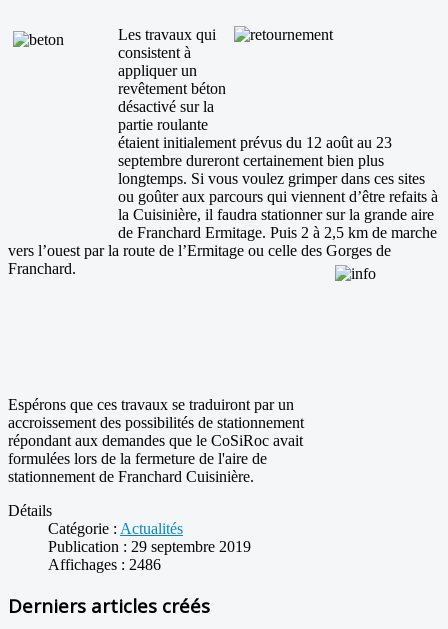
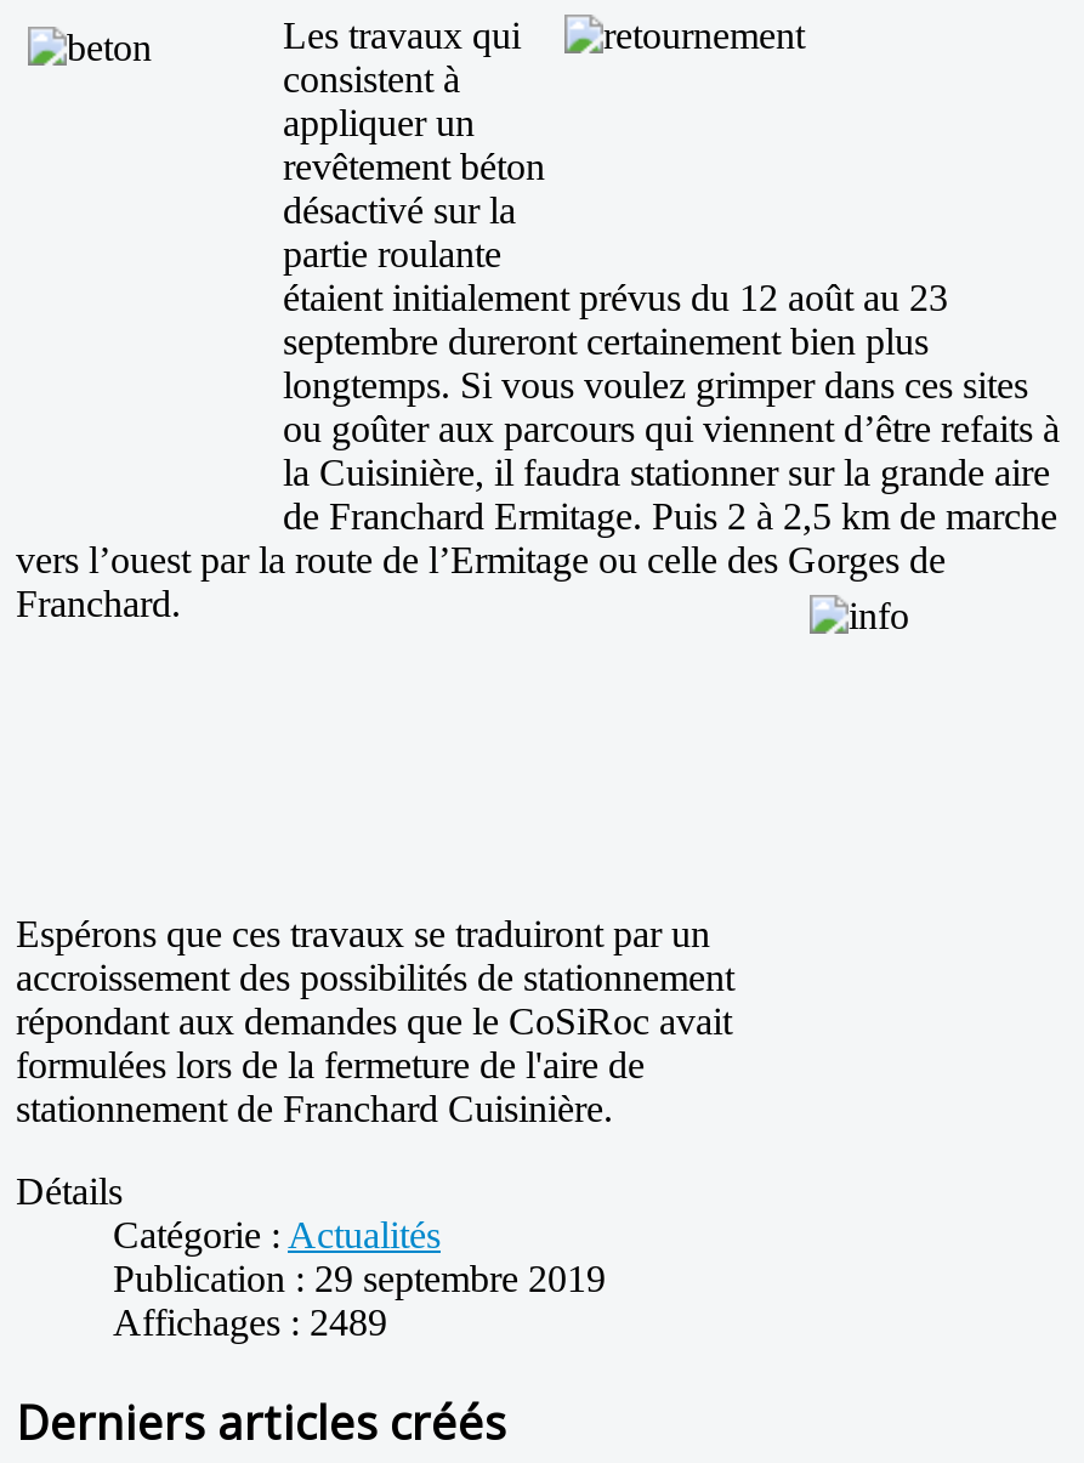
[48,556,161,573] Affichages : 2486 -> [113,1301,387,1342] Affichages : 2489

